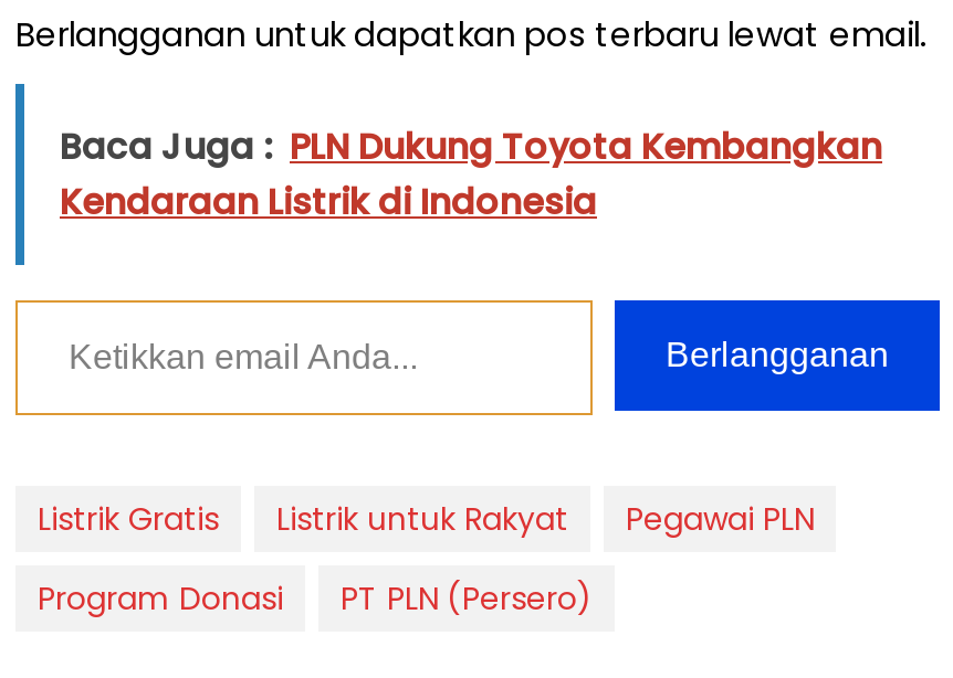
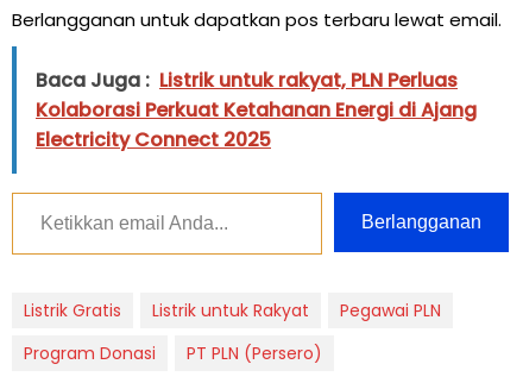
[60,121,882,227] Baca Juga : PLN Dukung Toyota Kembangkan | Kendaraan Listrik di Indonesia -> [36,66,477,153] Baca Juga : Listrik untuk rakyat, PLN Perluas | Kolaborasi Perkuat Ketahanan Energi di Ajang | Electricity Connect 2025

